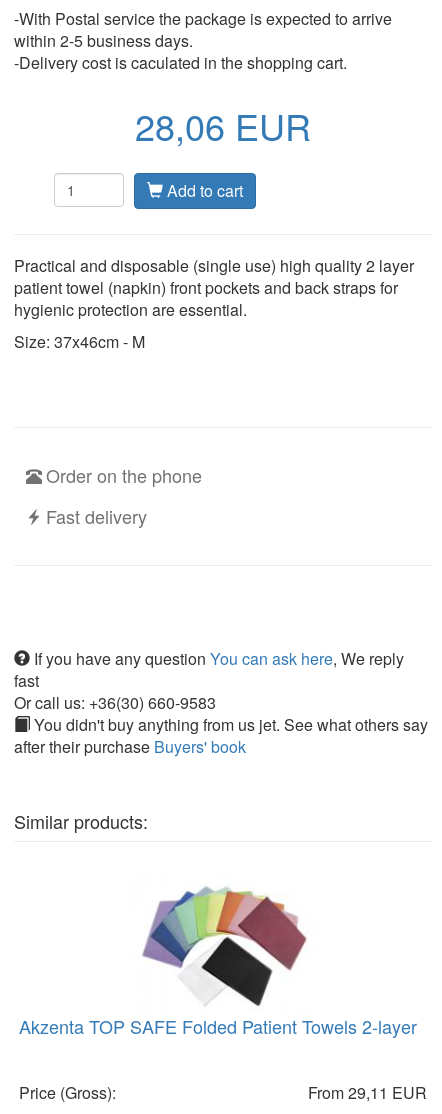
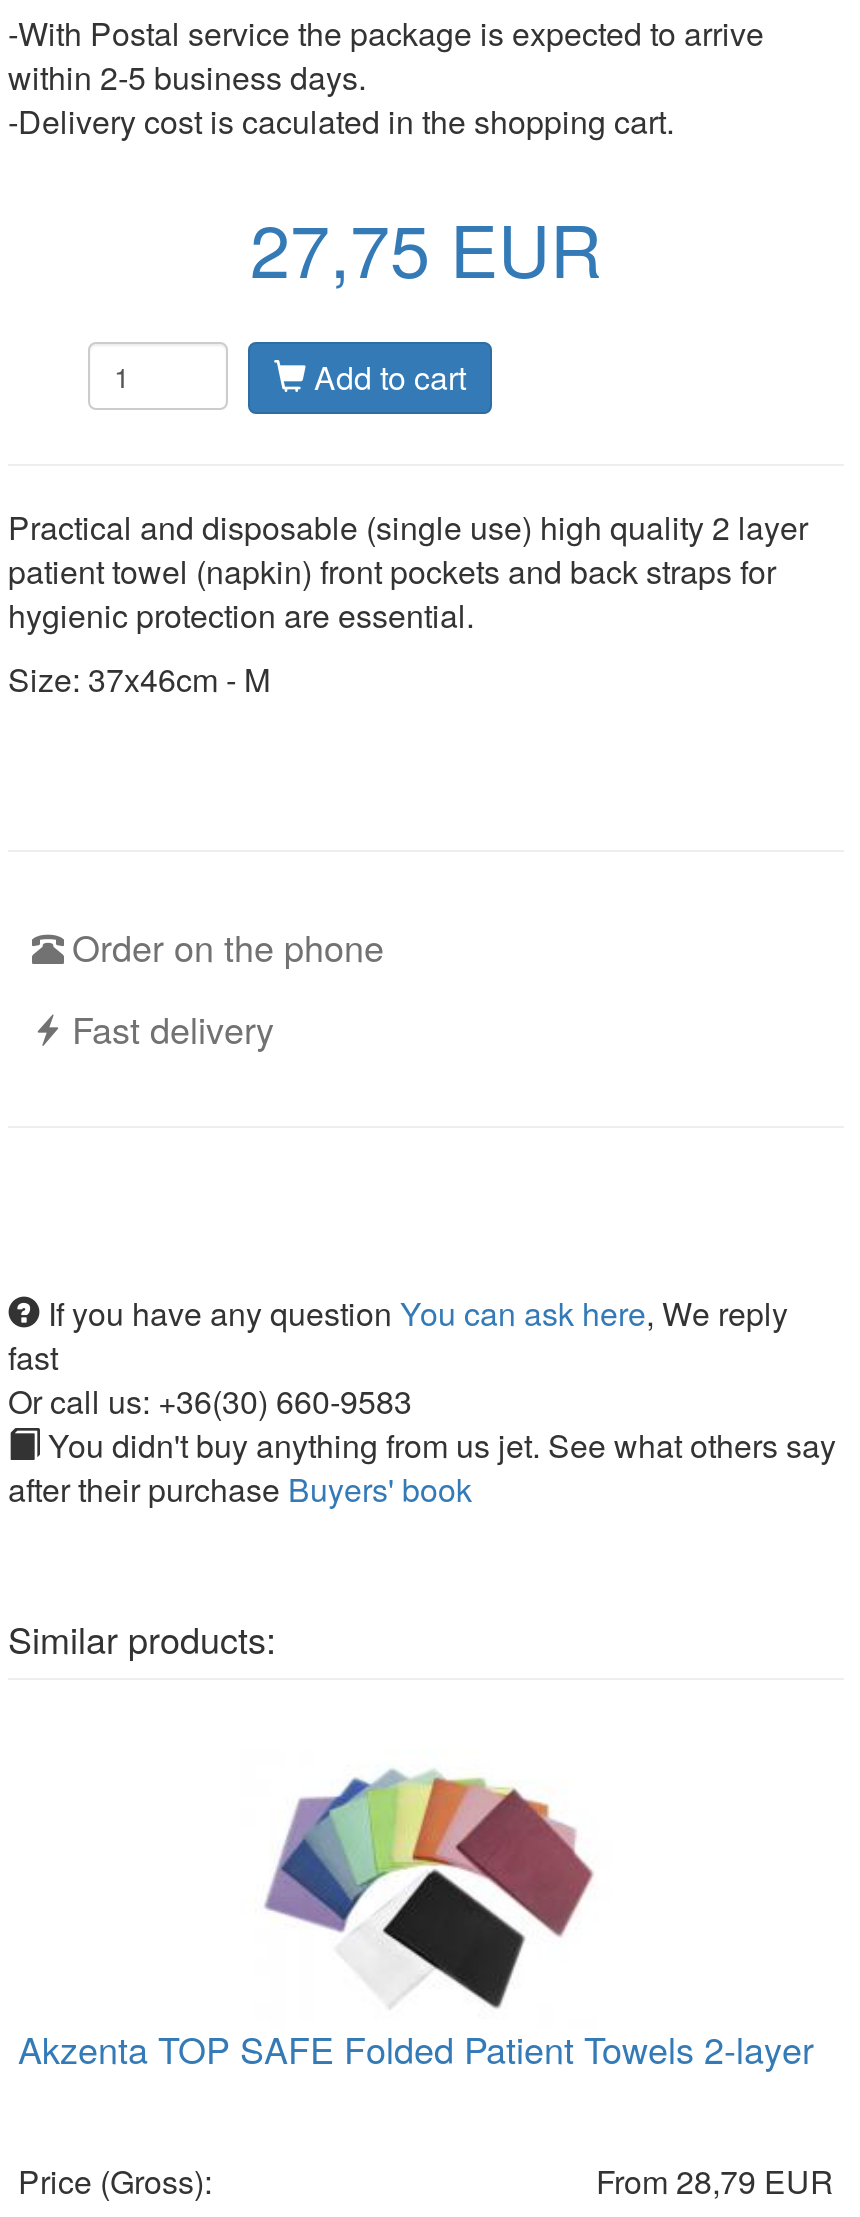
[135,100,311,151] 28,06 EUR -> [250,196,602,298] 27,75 EUR
[308,1081,427,1104] From 29,11 EUR -> [596,2158,834,2204] From 28,79 EUR

